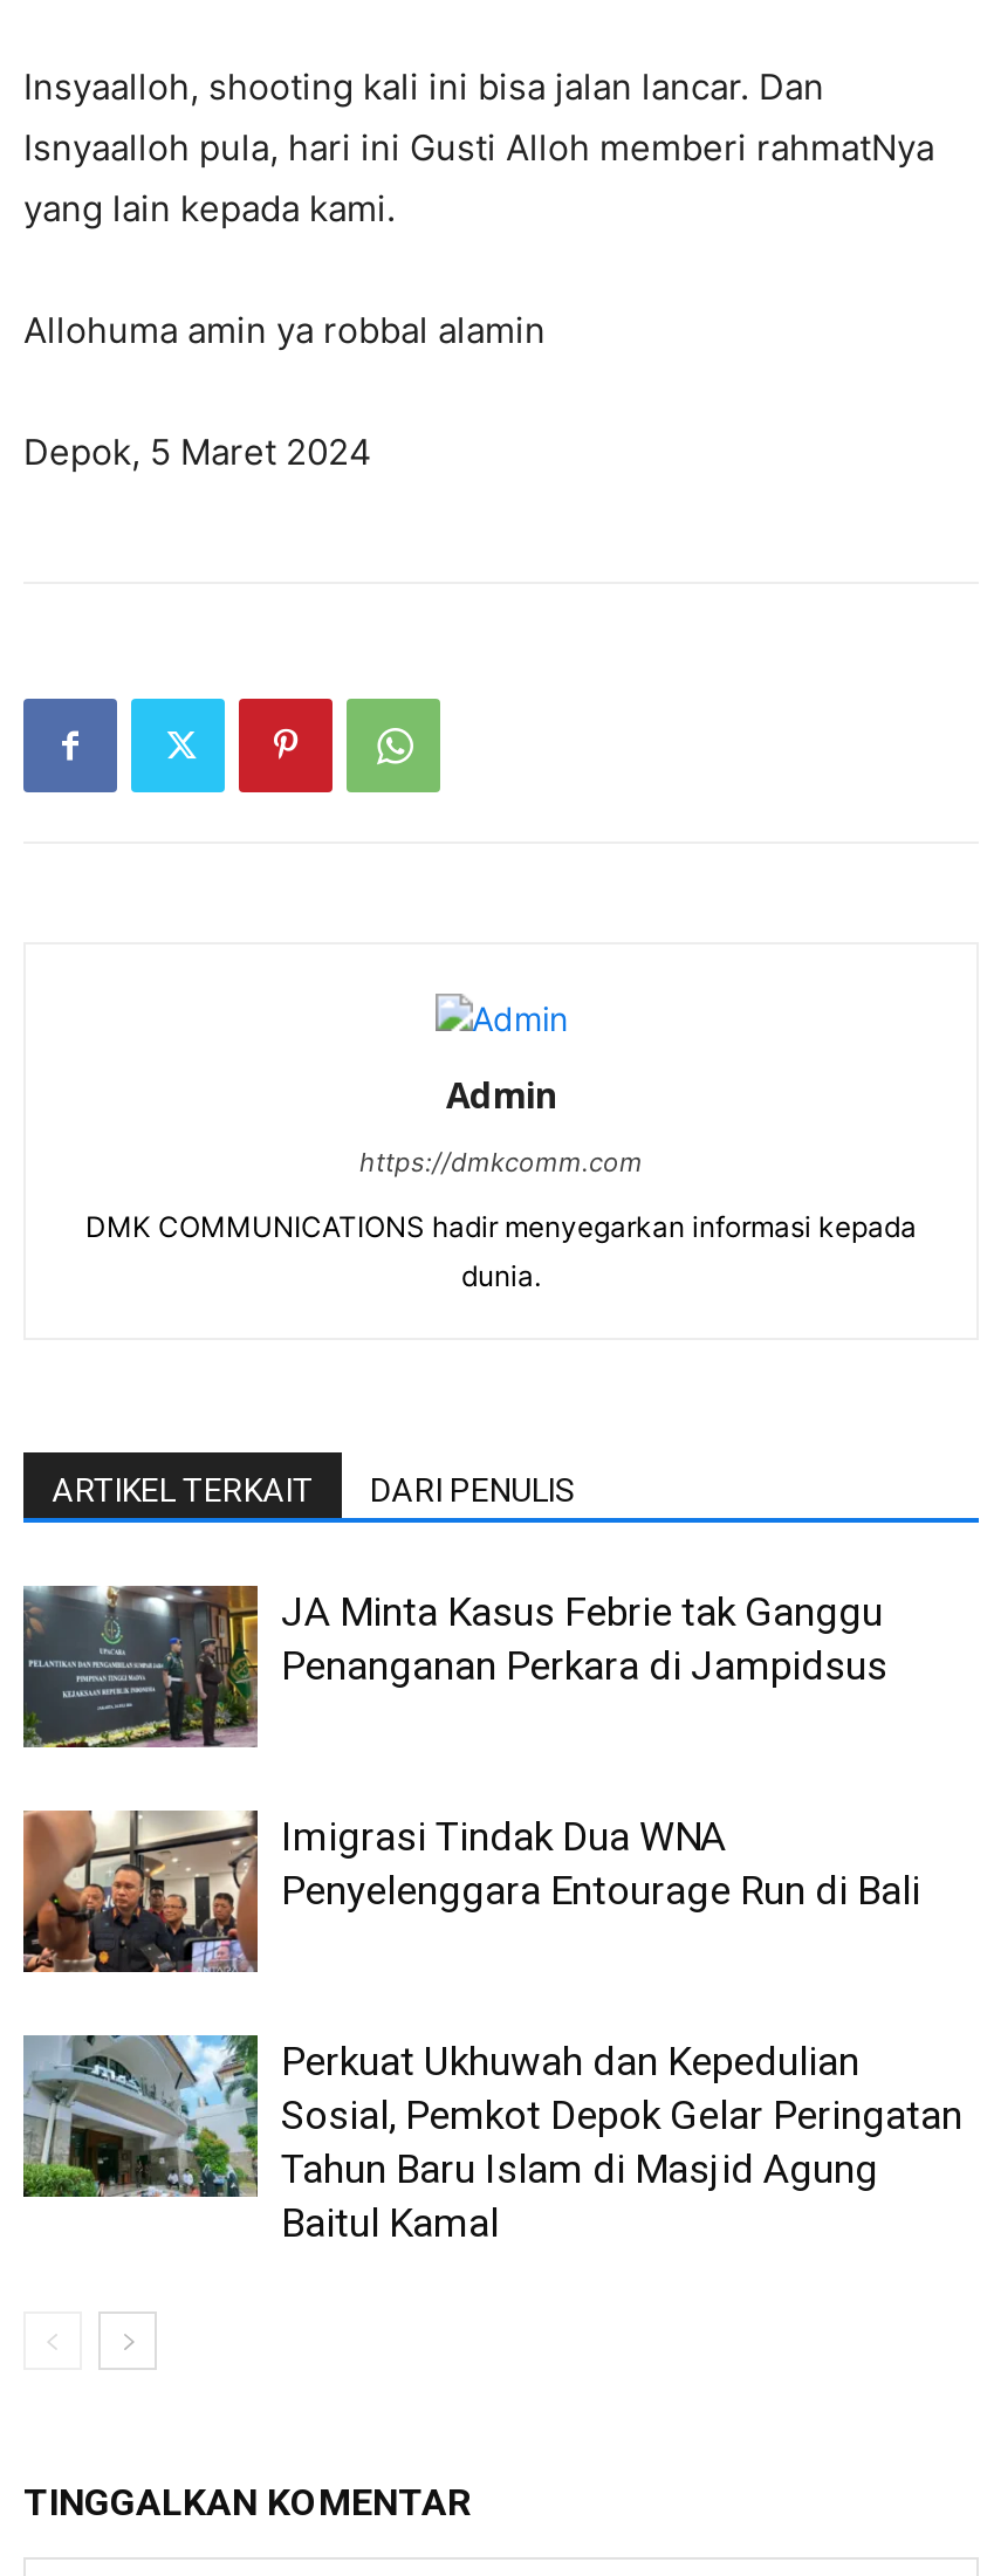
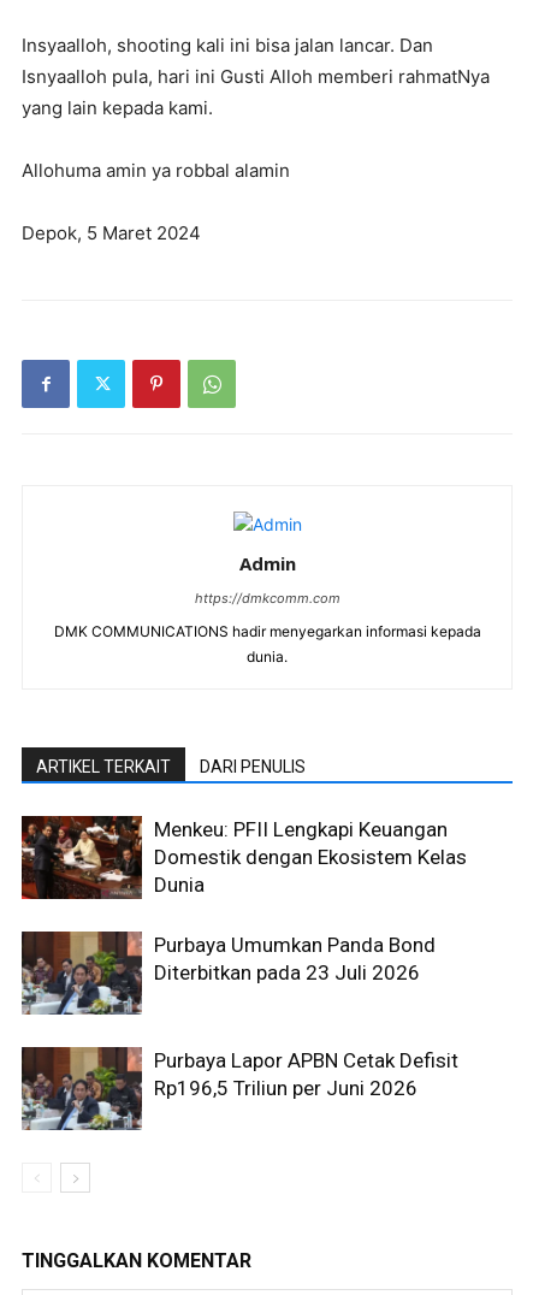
[21,1584,887,1750] [image] | JA Minta Kasus Febrie tak Ganggu | Penanganan Perkara di Jampidsus -> [20,815,467,900] [image] | Menkeu: PFII Lengkapi Keuangan | Domestik dengan Ekosistem Kelas | Dunia
[21,1808,920,1974] [image] | Imigrasi Tindak Dua WNA | Penyelenggara Entourage Run di Bali -> [20,930,436,1016] [image] | Purbaya Umumkan Panda Bond | Diterbitkan pada 23 Juli 2026
[23,2033,962,2246] [image] | Perkuat Ukhuwah dan Kepedulian | Sosial, Pemkot Depok Gelar Peringatan | Tahun Baru Islam di Masjid Agung | Baitul Kamal -> [22,1046,458,1131] [image] | Purbaya Lapor APBN Cetak Defisit | Rp196,5 Triliun per Juni 2026

